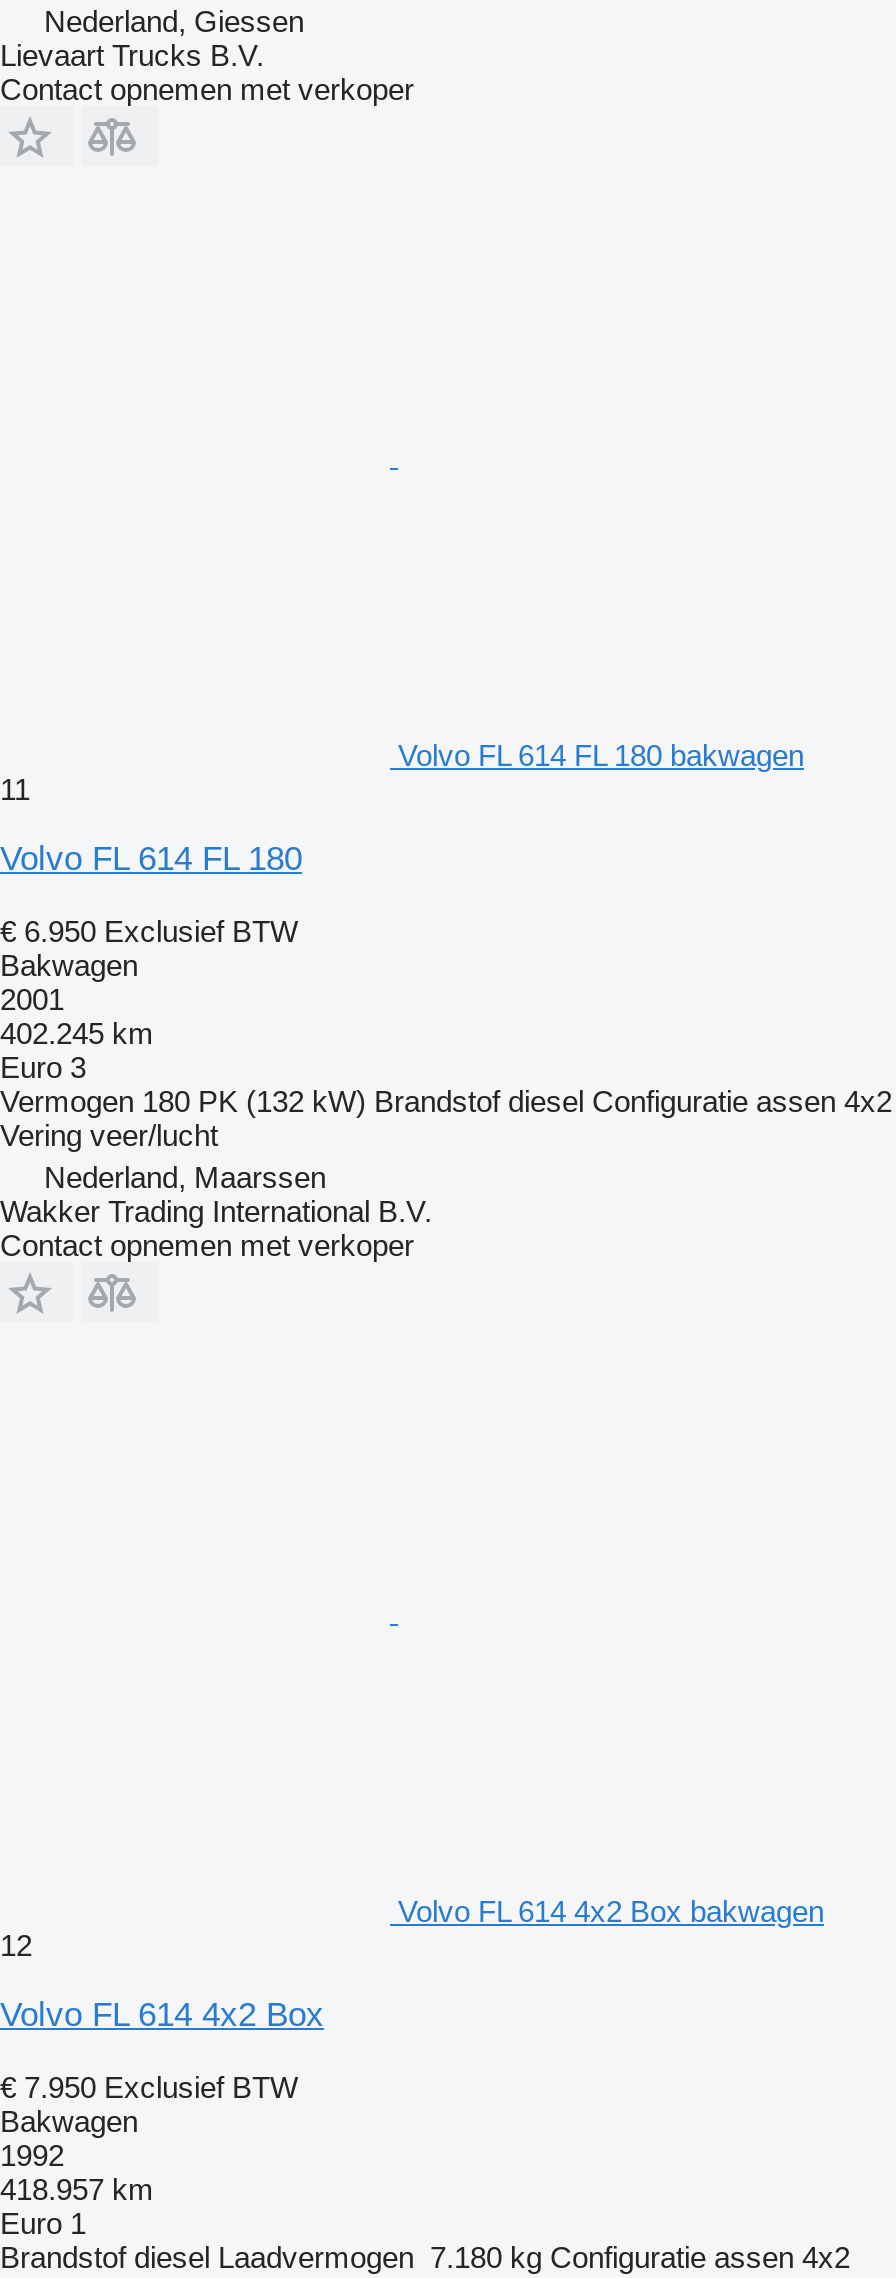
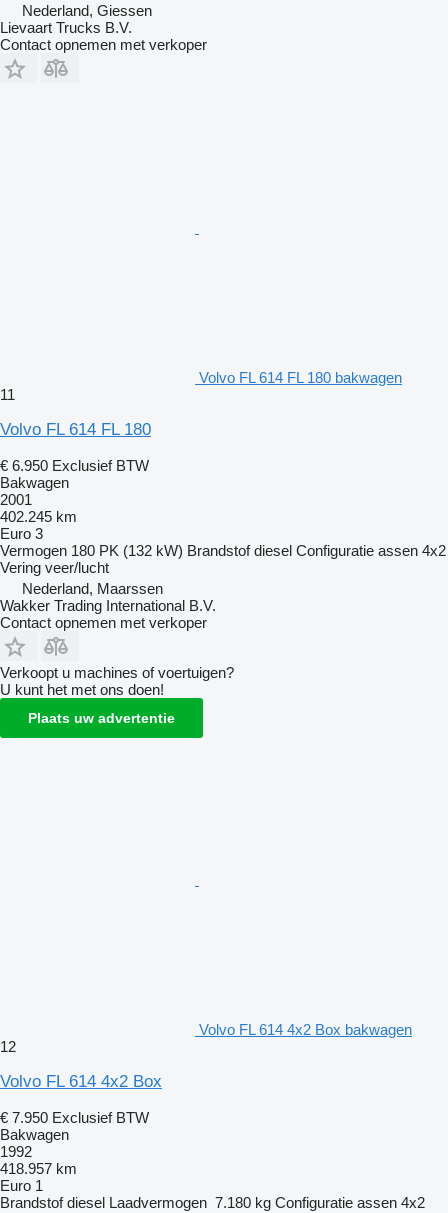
none -> [0,664,234,726] Verkoopt u machines of voertuigen? | U kunt het met ons doen! | Plaats uw advertentie

